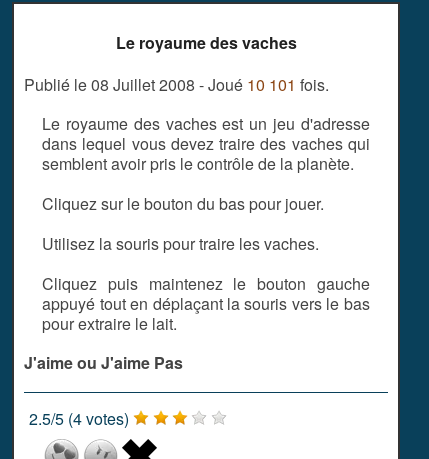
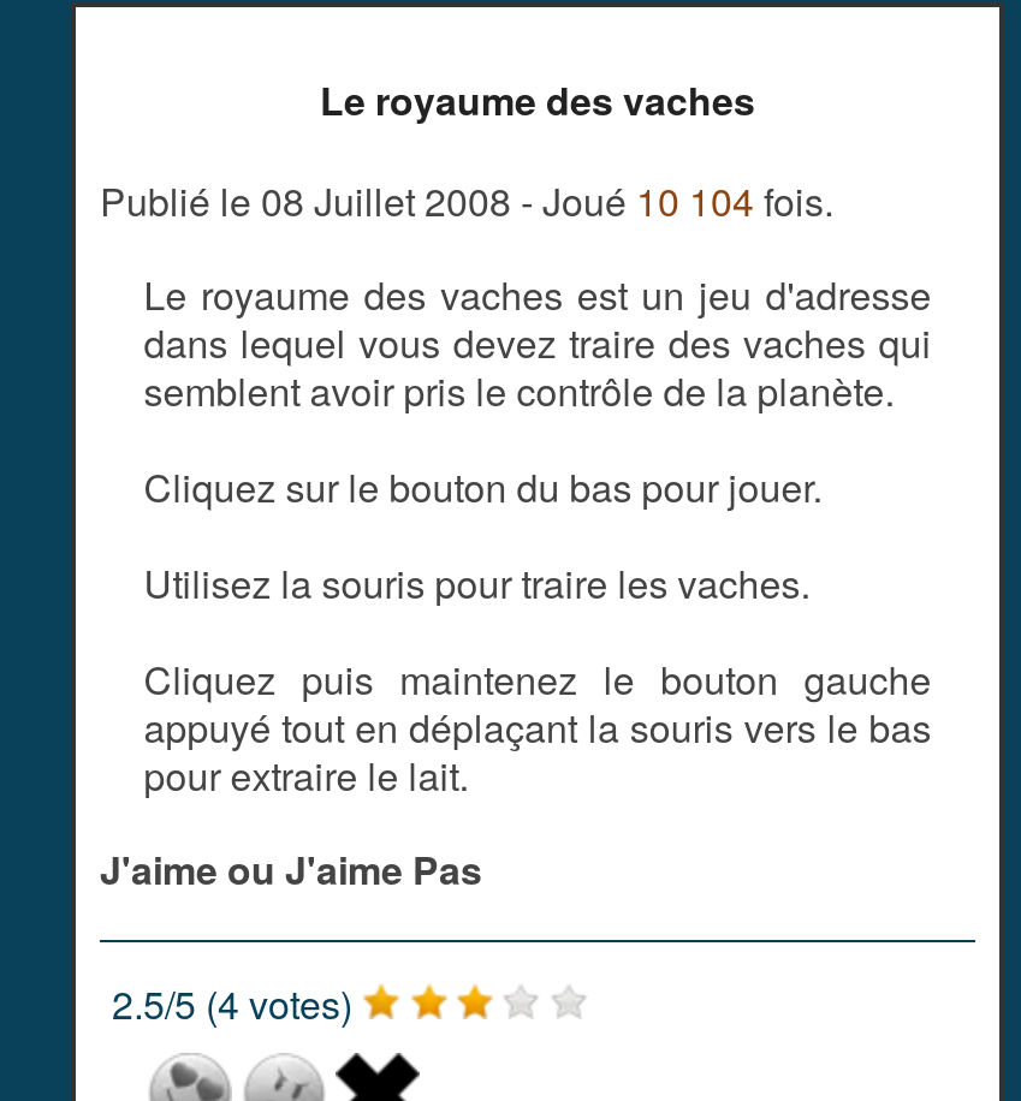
[24,73,329,96] Publié le 08 Juillet 2008 - Joué 10 101 fois. -> [100,172,833,228] Publié le 08 Juillet 2008 - Joué 10 104 fois.

